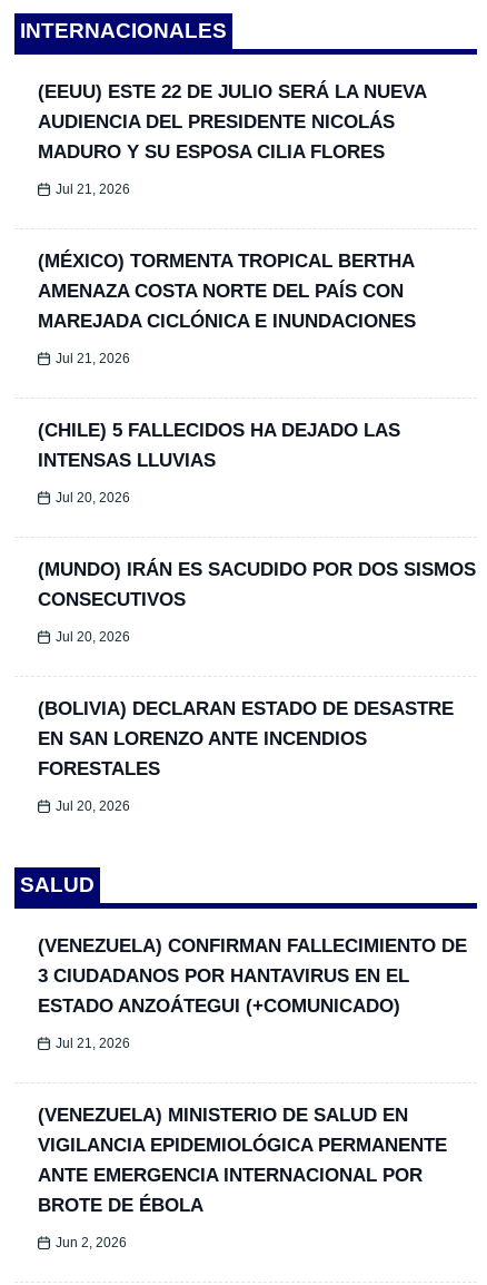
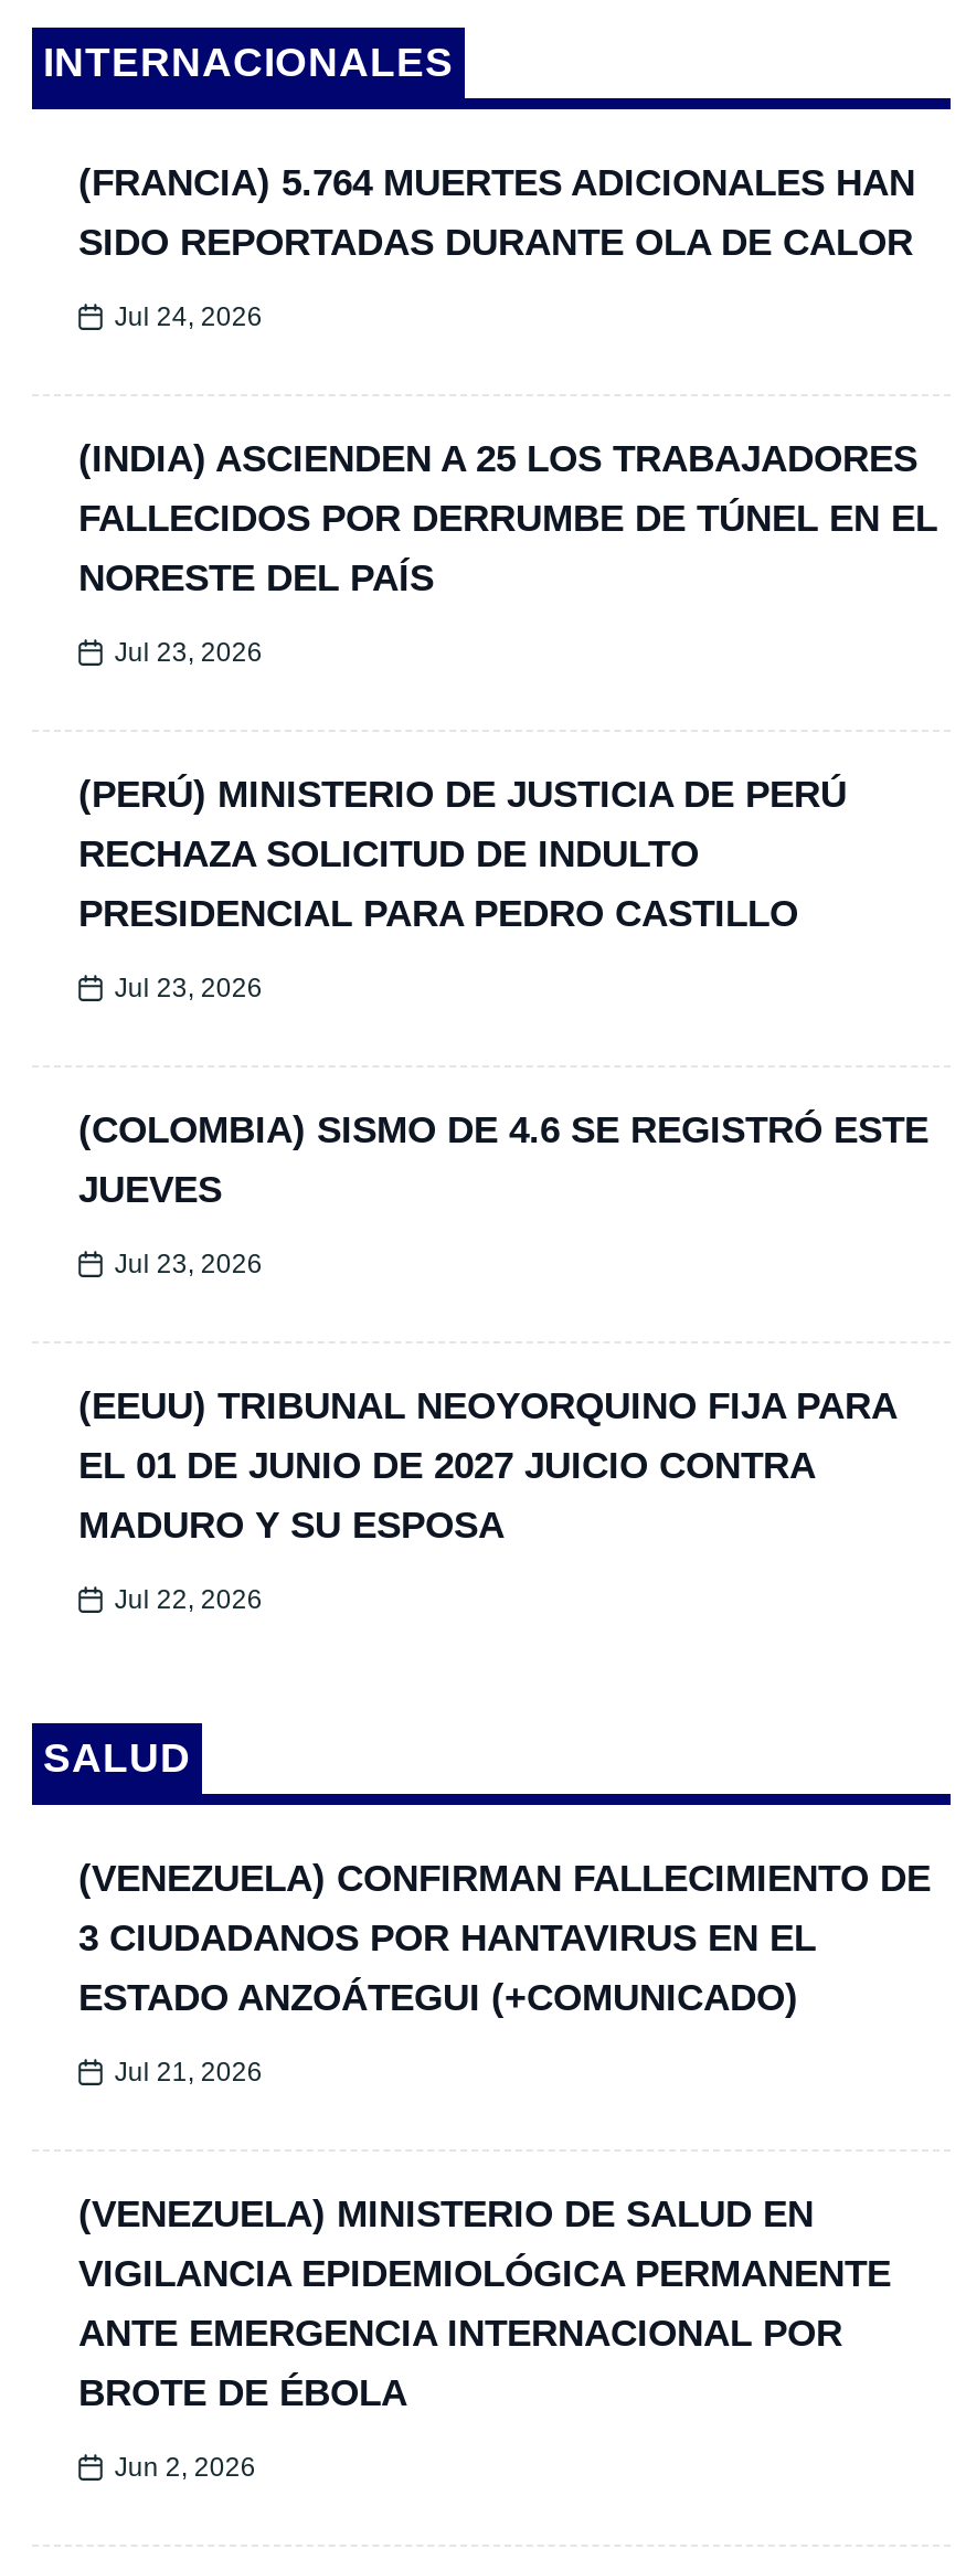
[38,81,426,162] (EEUU) ESTE 22 DE JULIO SERÁ LA NUEVA | AUDIENCIA DEL PRESIDENTE NICOLÁS | MADURO Y SU ESPOSA CILIA FLORES -> [78,163,915,265] (FRANCIA) 5.764 MUERTES ADICIONALES HAN | SIDO REPORTADAS DURANTE OLA DE CALOR
[56,181,131,197] Jul 21, 2026 -> [115,302,263,333] Jul 24, 2026
[38,250,416,331] (MÉXICO) TORMENTA TROPICAL BERTHA | AMENAZA COSTA NORTE DEL PAÍS CON | MAREJADA CICLÓNICA E INUNDACIONES -> [78,439,937,601] (INDIA) ASCIENDEN A 25 LOS TRABAJADORES | FALLECIDOS POR DERRUMBE DE TÚNEL EN EL | NORESTE DEL PAÍS
[56,350,131,366] Jul 21, 2026 -> [115,638,263,669] Jul 23, 2026
[38,419,400,470] (CHILE) 5 FALLECIDOS HA DEJADO LAS | INTENSAS LLUVIAS -> [78,775,847,936] (PERÚ) MINISTERIO DE JUSTICIA DE PERÚ | RECHAZA SOLICITUD DE INDULTO | PRESIDENCIAL PARA PEDRO CASTILLO
[56,489,131,505] Jul 20, 2026 -> [115,974,263,1005] Jul 23, 2026
[38,558,476,610] (MUNDO) IRÁN ES SACUDIDO POR DOS SISMOS | CONSECUTIVOS -> [78,1111,928,1212] (COLOMBIA) SISMO DE 4.6 SE REGISTRÓ ESTE | JUEVES
[56,629,131,644] Jul 20, 2026 -> [115,1250,263,1281] Jul 23, 2026
[38,698,454,779] (BOLIVIA) DECLARAN ESTADO DE DESASTRE | EN SAN LORENZO ANTE INCENDIOS | FORESTALES -> [78,1387,895,1548] (EEUU) TRIBUNAL NEOYORQUINO FIJA PARA | EL 01 DE JUNIO DE 2027 JUICIO CONTRA | MADURO Y SU ESPOSA
[56,798,131,813] Jul 20, 2026 -> [115,1585,263,1616] Jul 22, 2026

